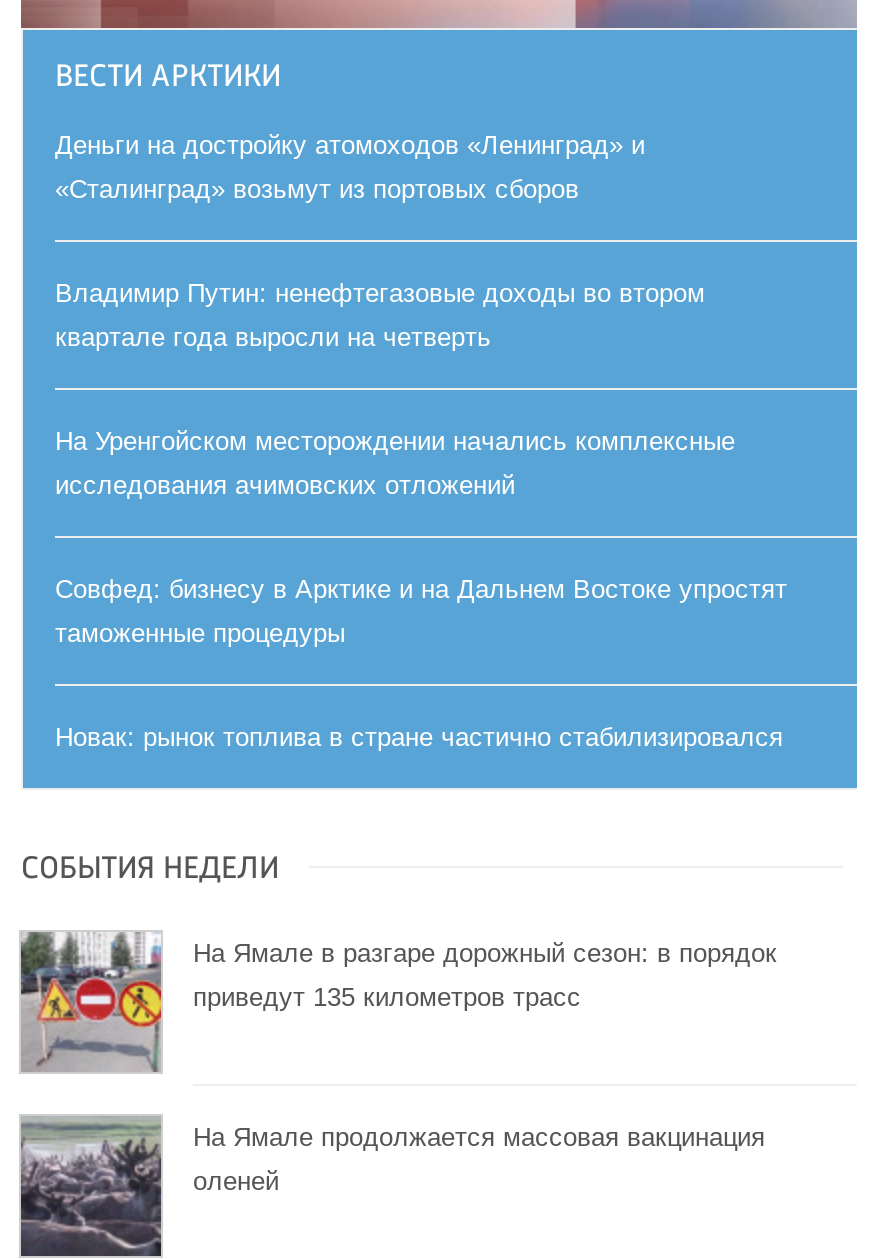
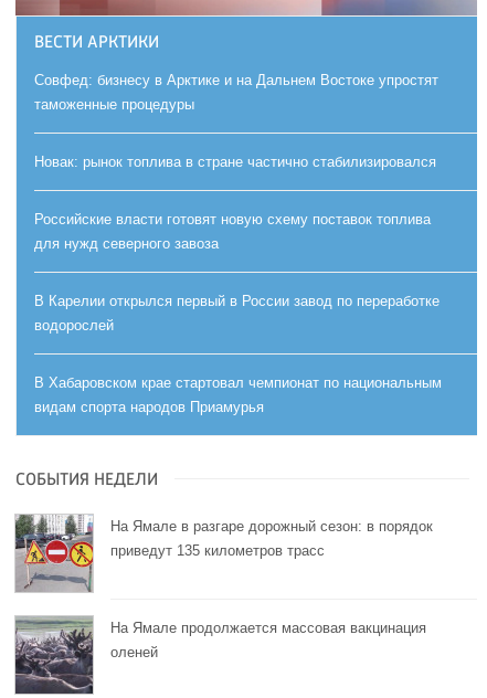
[55,129,735,499] Деньги на достройку атомоходов «Ленинград» и | «Сталинград» возьмут из портовых сборов | Владимир Путин: ненефтегазовые доходы во втором | квартале года выросли на четверть | На Уренгойском месторождении начались комплексные | исследования ачимовских отложений -> none
moved [55,573,787,751] -> [34,71,438,170]: Совфед: бизнесу в Арктике и на Дальнем Востоке упростят | таможенные процедуры | Новак: рынок топлива в стране частично стабилизировался
none -> [34,211,442,415] Российские власти готовят новую схему поставок топлива | для нужд северного завоза | В Карелии открылся первый в России завод по переработке | водорослей | В Хабаровском крае стартовал чемпионат по национальным | видам спорта народов Приамурья

